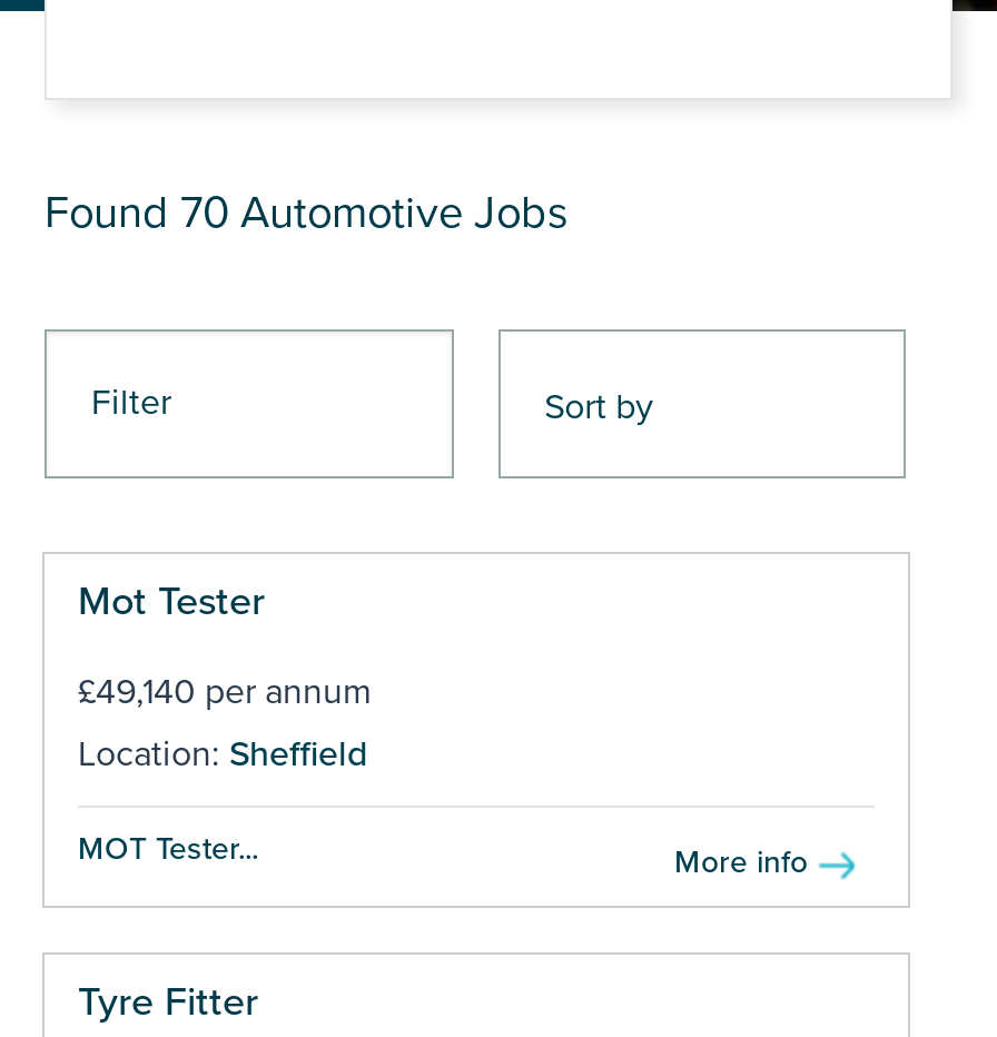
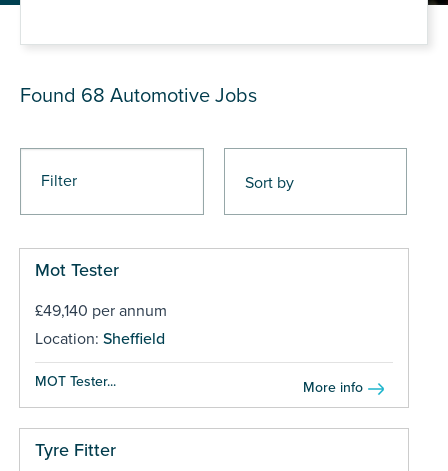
[45,186,567,239] Found 70 Automotive Jobs -> [20,83,257,107] Found 68 Automotive Jobs

